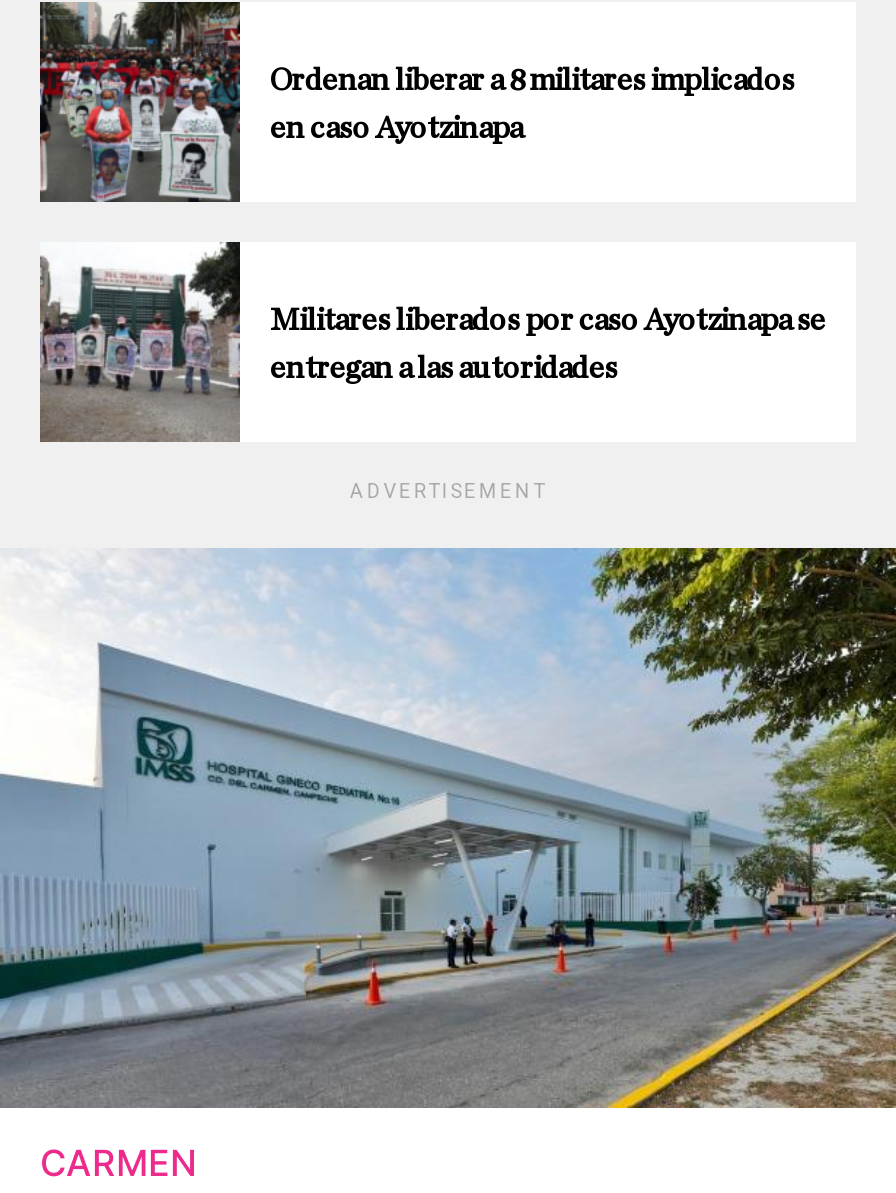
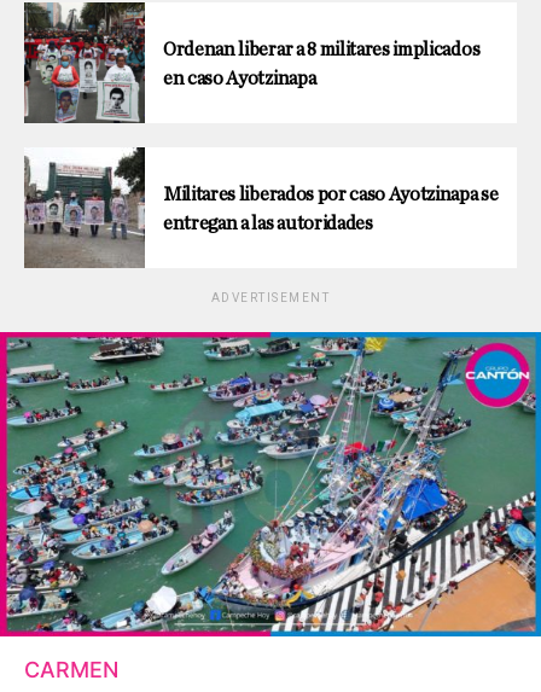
[6,546,890,1110] [image] -> [4,331,537,638] [image]

